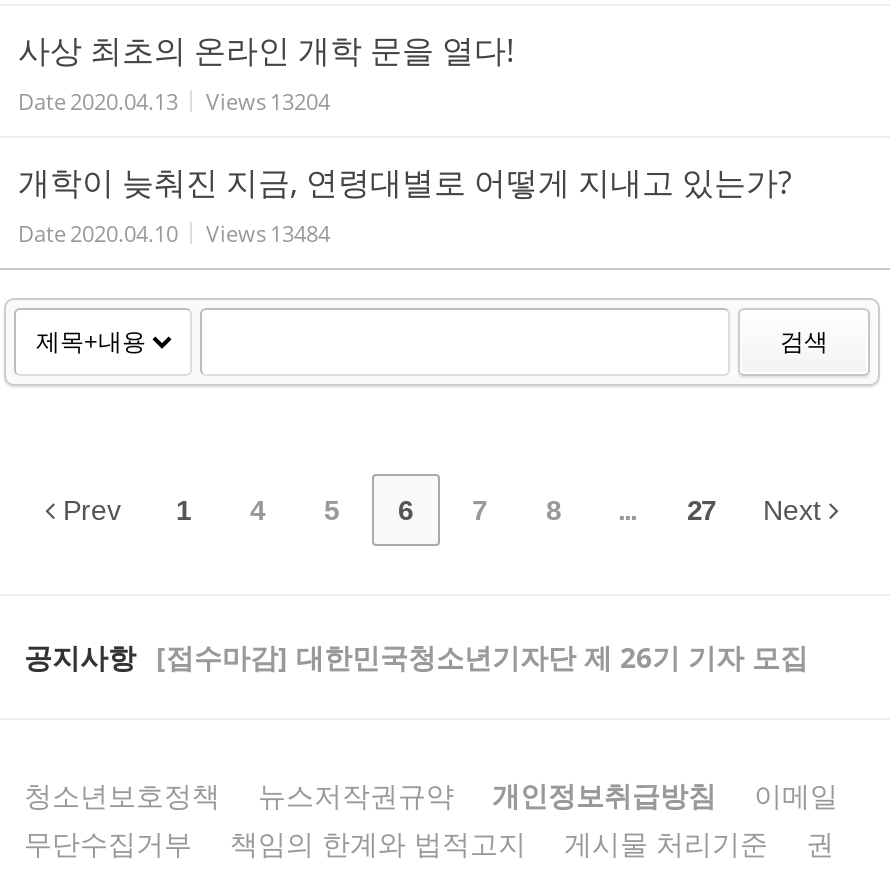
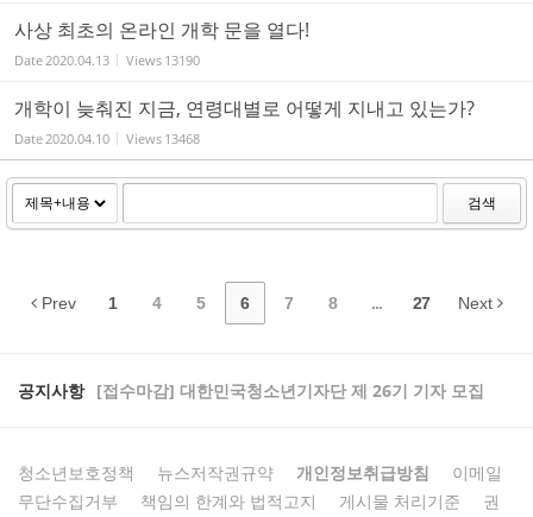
[18,86,330,116] Date 2020.04.13 Views 13204 -> [14,51,200,69] Date 2020.04.13 Views 13190
[18,218,330,248] Date 2020.04.10 Views 13484 -> [14,130,200,147] Date 2020.04.10 Views 13468

